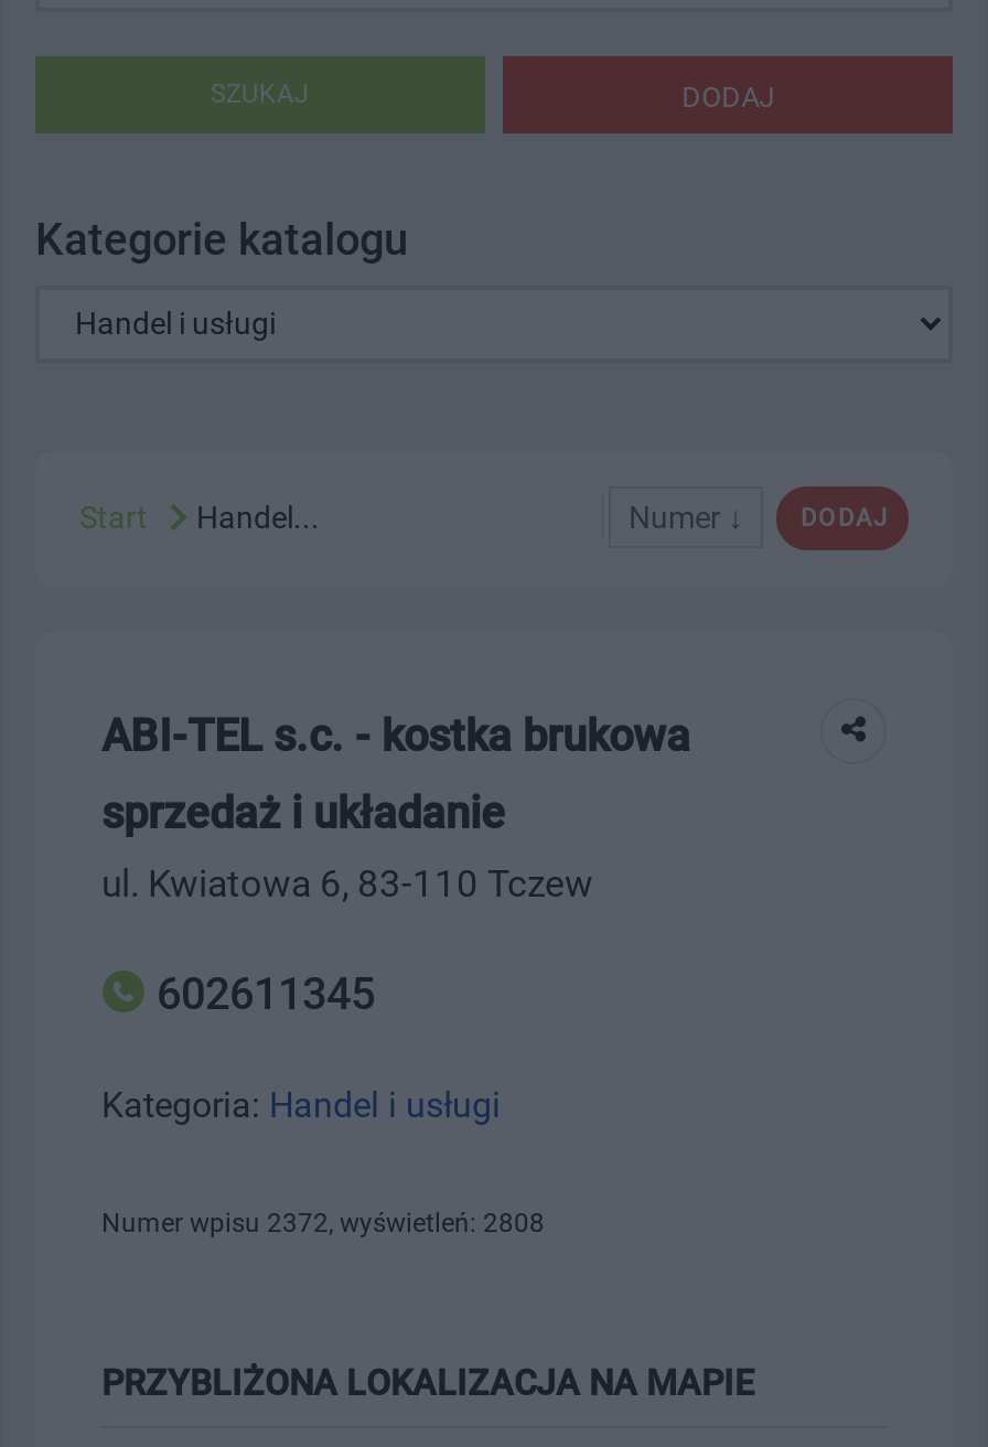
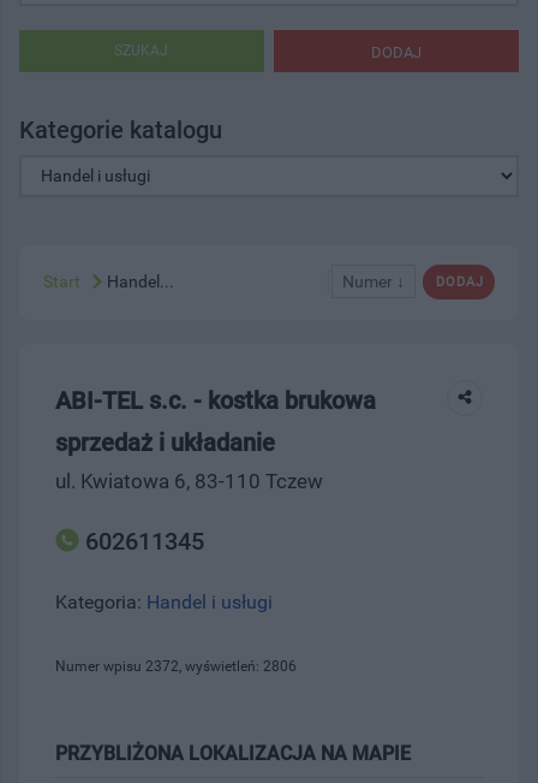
[101,1208,545,1239] Numer wpisu 2372, wyświetleń: 2808 -> [55,658,297,675] Numer wpisu 2372, wyświetleń: 2806

